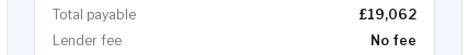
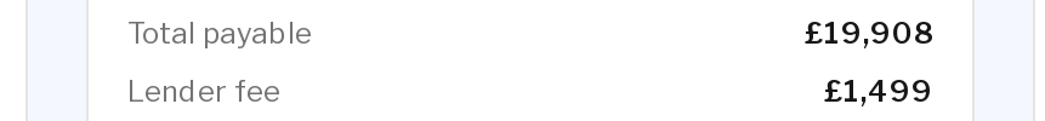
[358,6,416,23] £19,062 -> [805,14,933,51] £19,908
[370,32,416,48] No fee -> [824,72,933,109] £1,499

